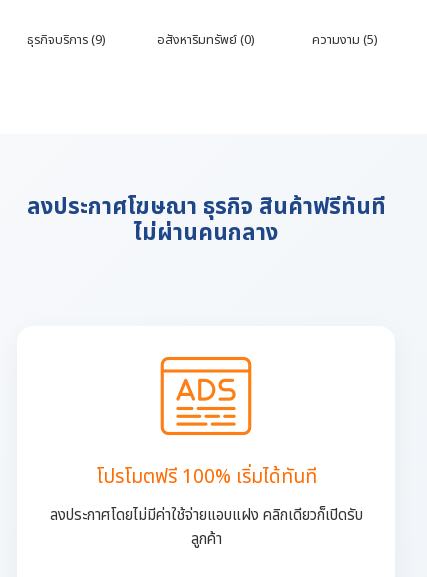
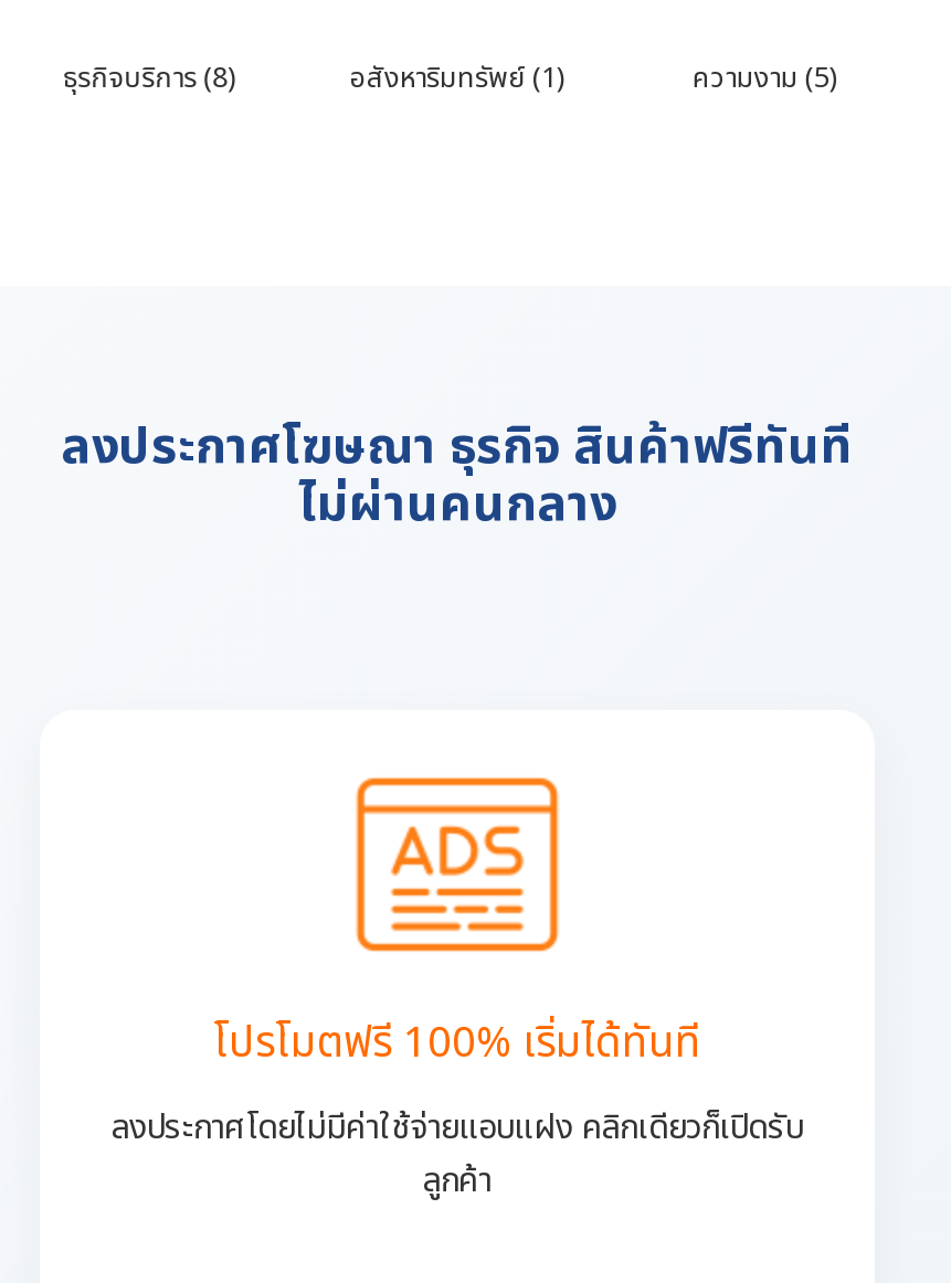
[27,30,106,50] ธุรกิจบริการ (9) -> [62,56,237,100] ธุรกิจบริการ (8)
[157,30,255,50] อสังหาริมทรัพย์ (0) -> [349,56,566,100] อสังหาริมทรัพย์ (1)

